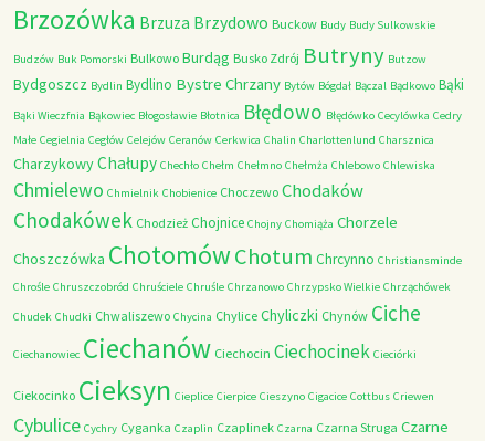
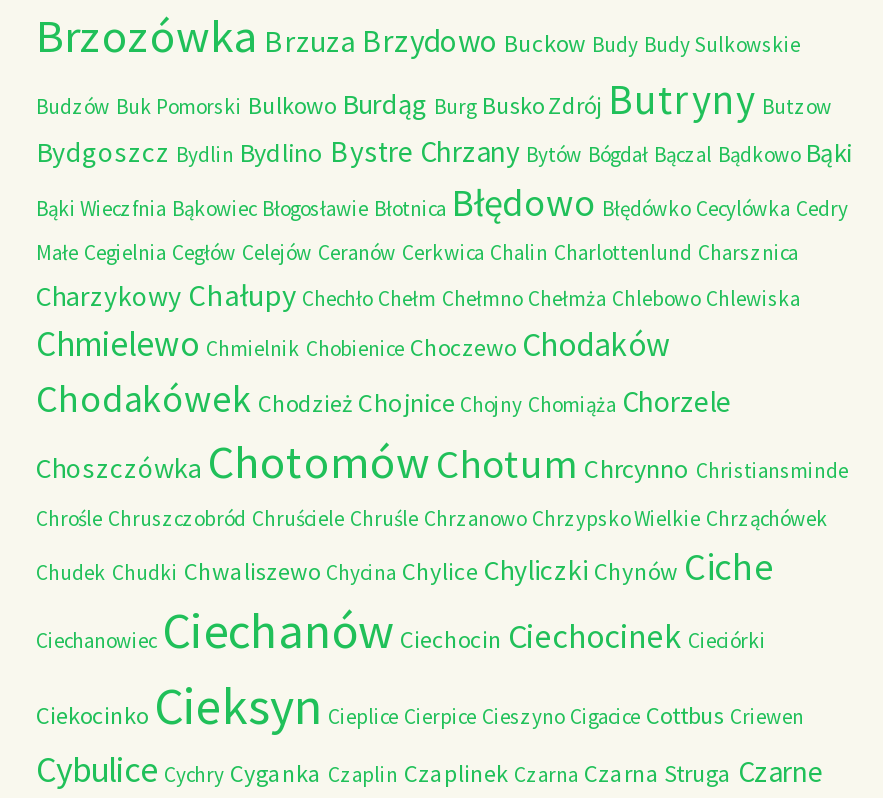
[13,41,426,70] Budzów Buk Pomorski Bulkowo Burdąg Busko Zdrój Butryny Butzow -> [36,74,832,126] Budzów Buk Pomorski Bulkowo Burdąg Burg Busko Zdrój Butryny Butzow

